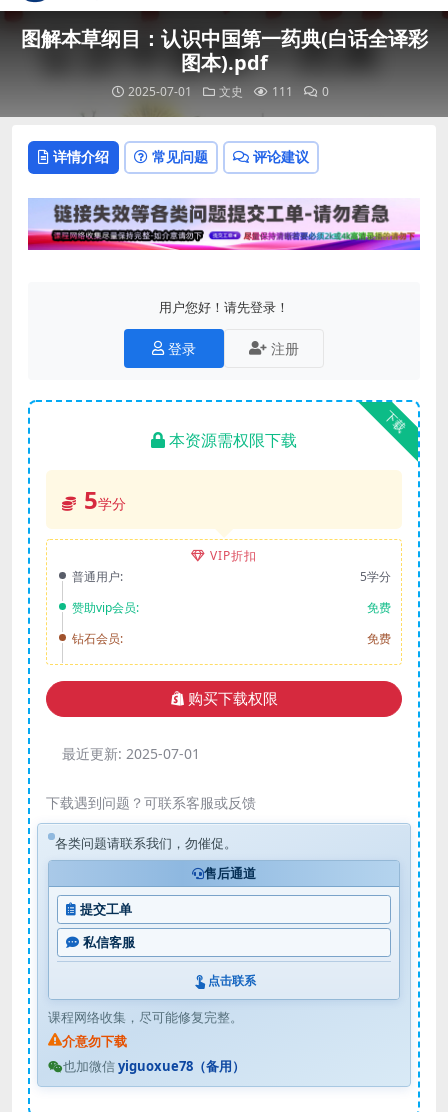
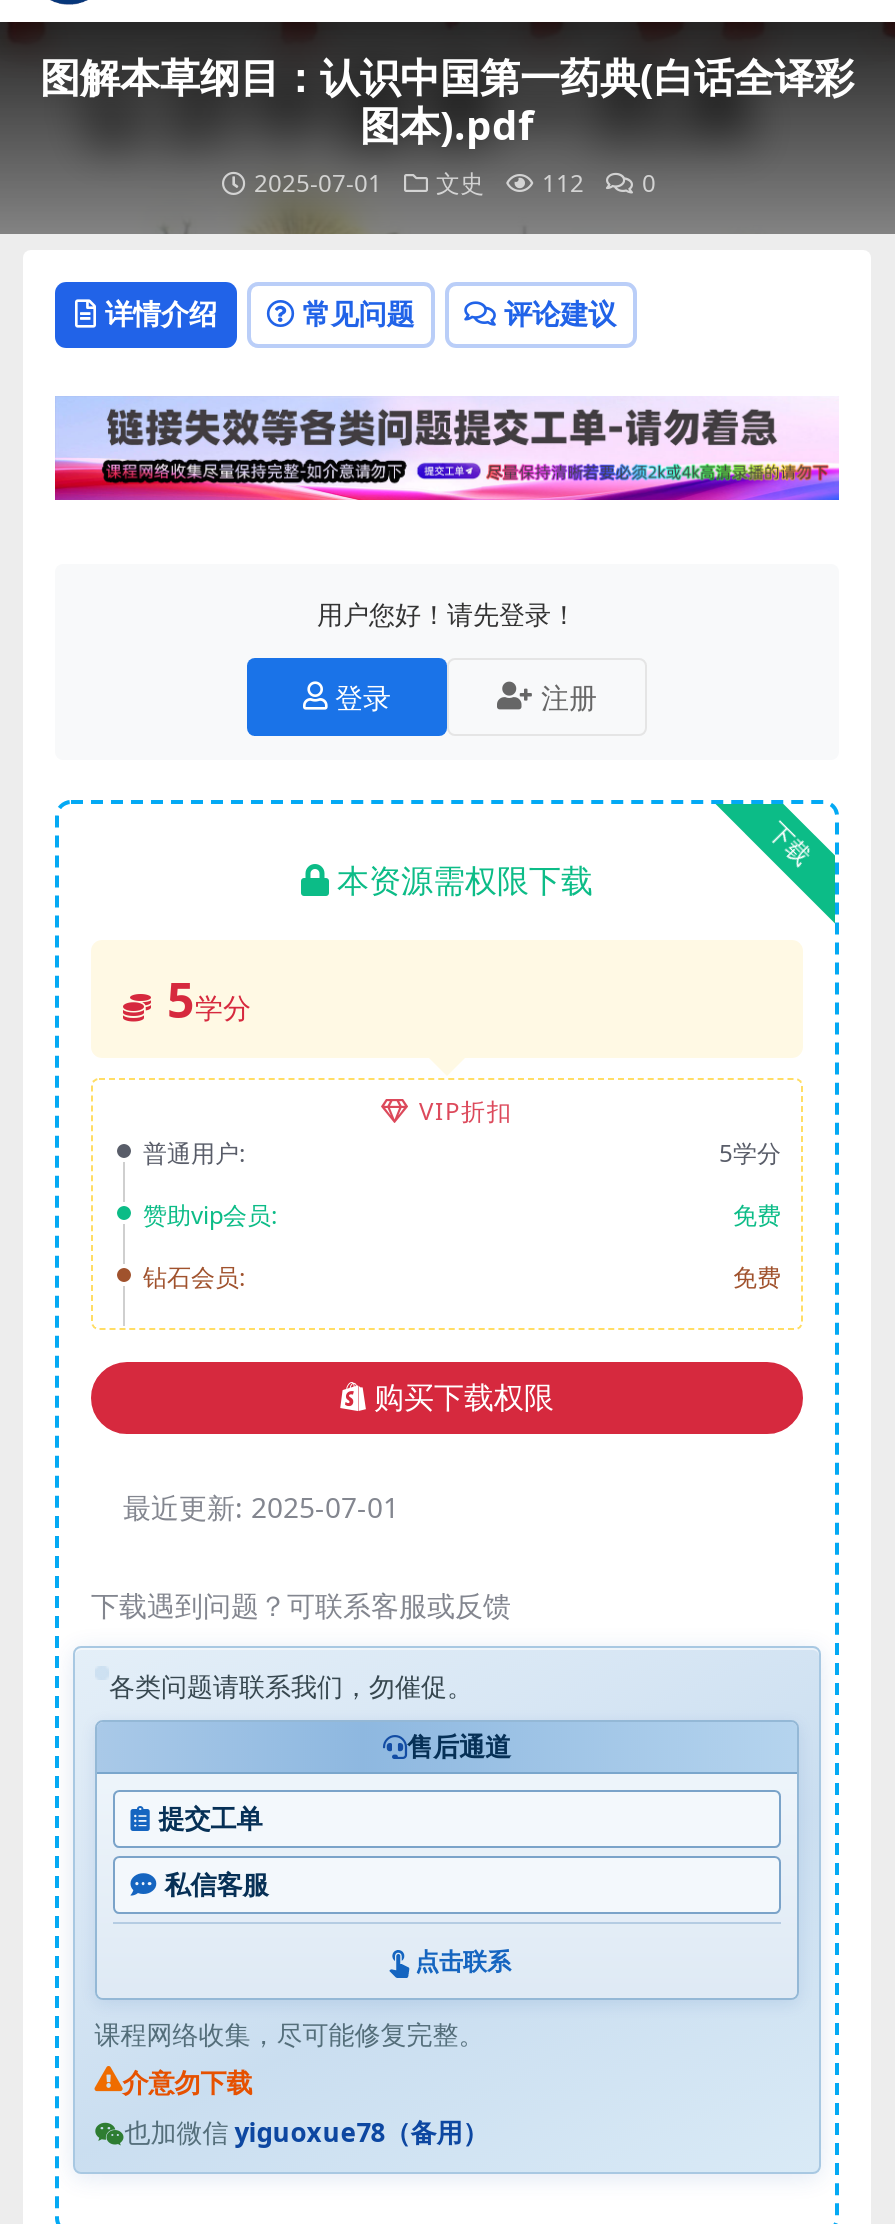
[127,83,328,100] 2025-07-01 文史 111 0 -> [254,166,656,200] 2025-07-01 文史 112 0

